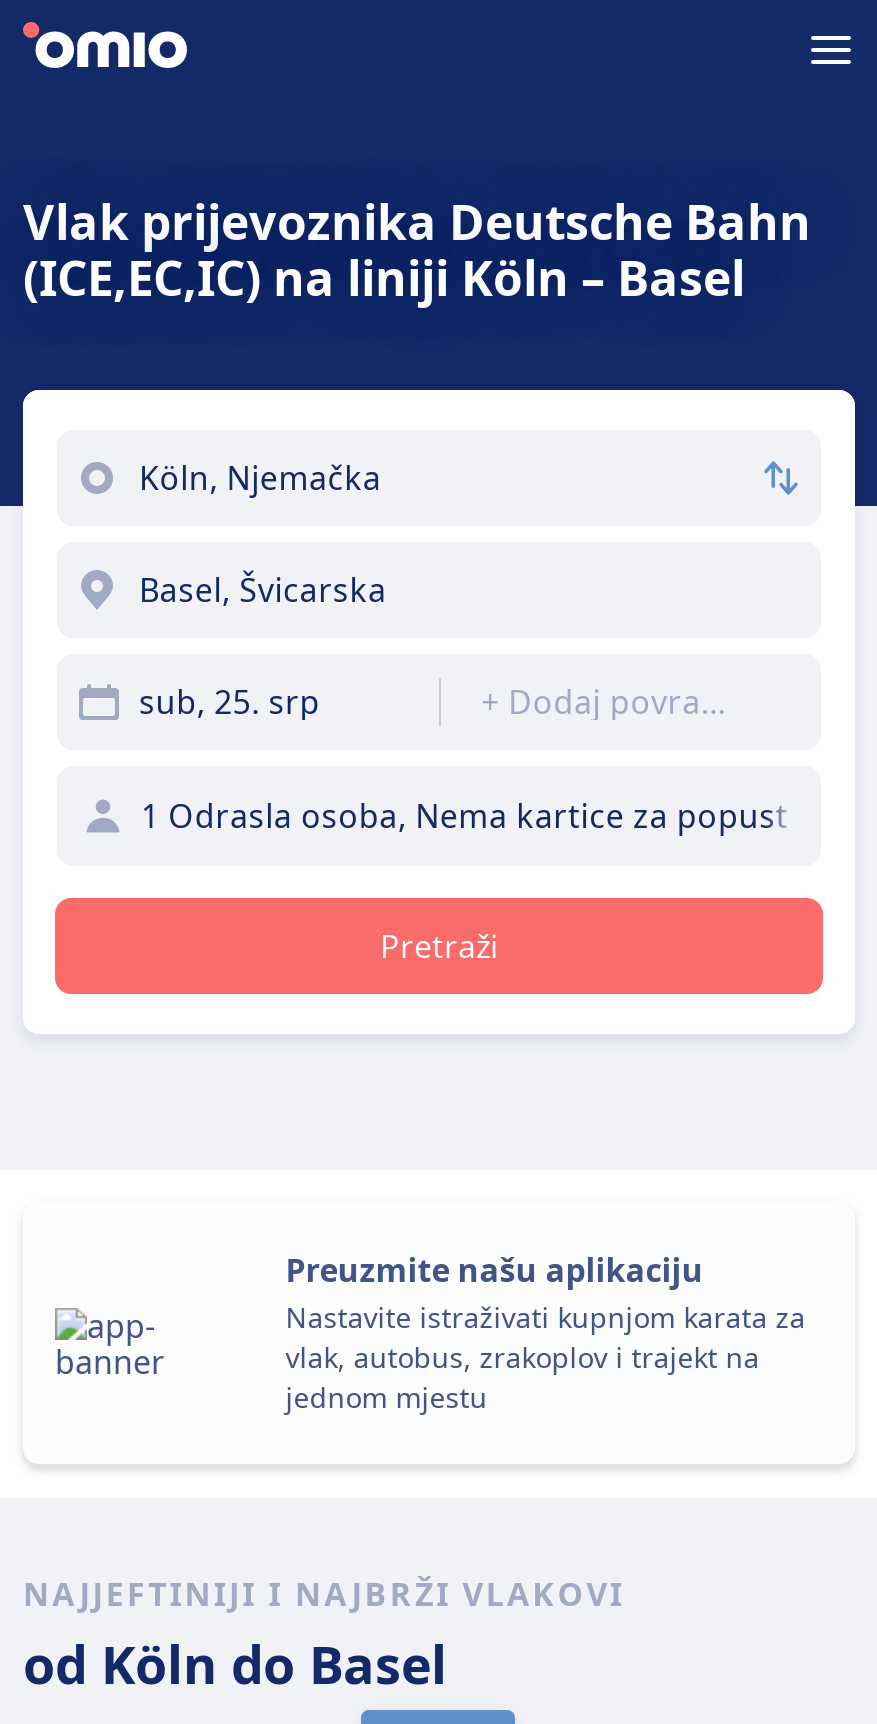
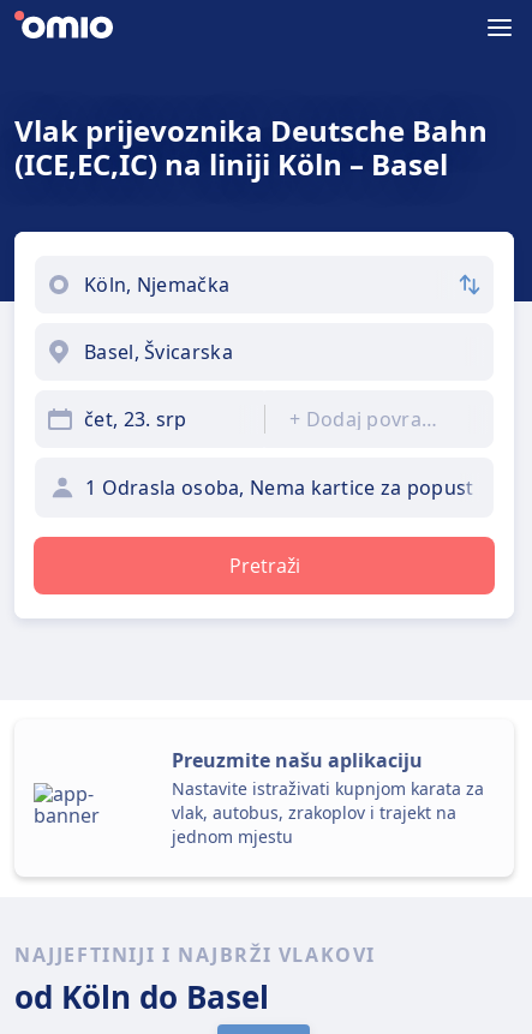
[139,680,320,724] sub, 25. srp -> [84,406,187,432] čet, 23. srp

